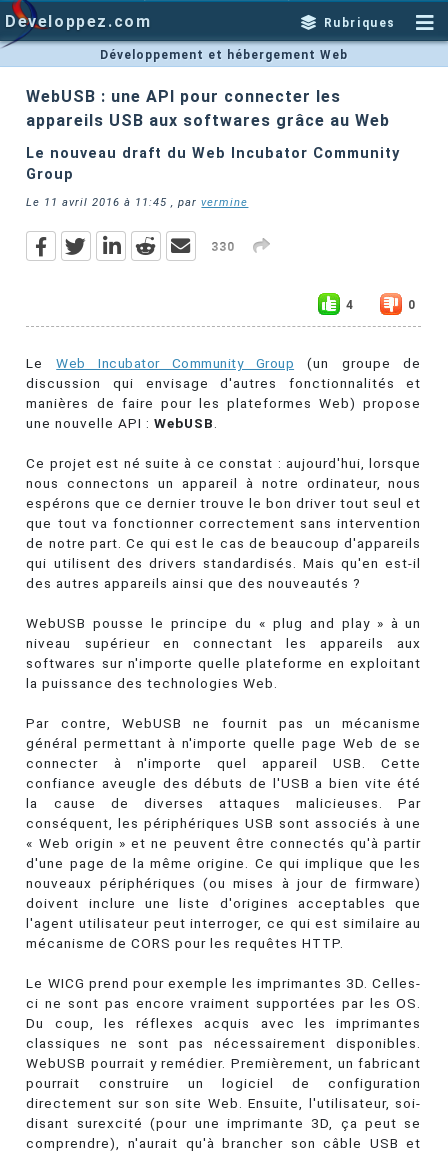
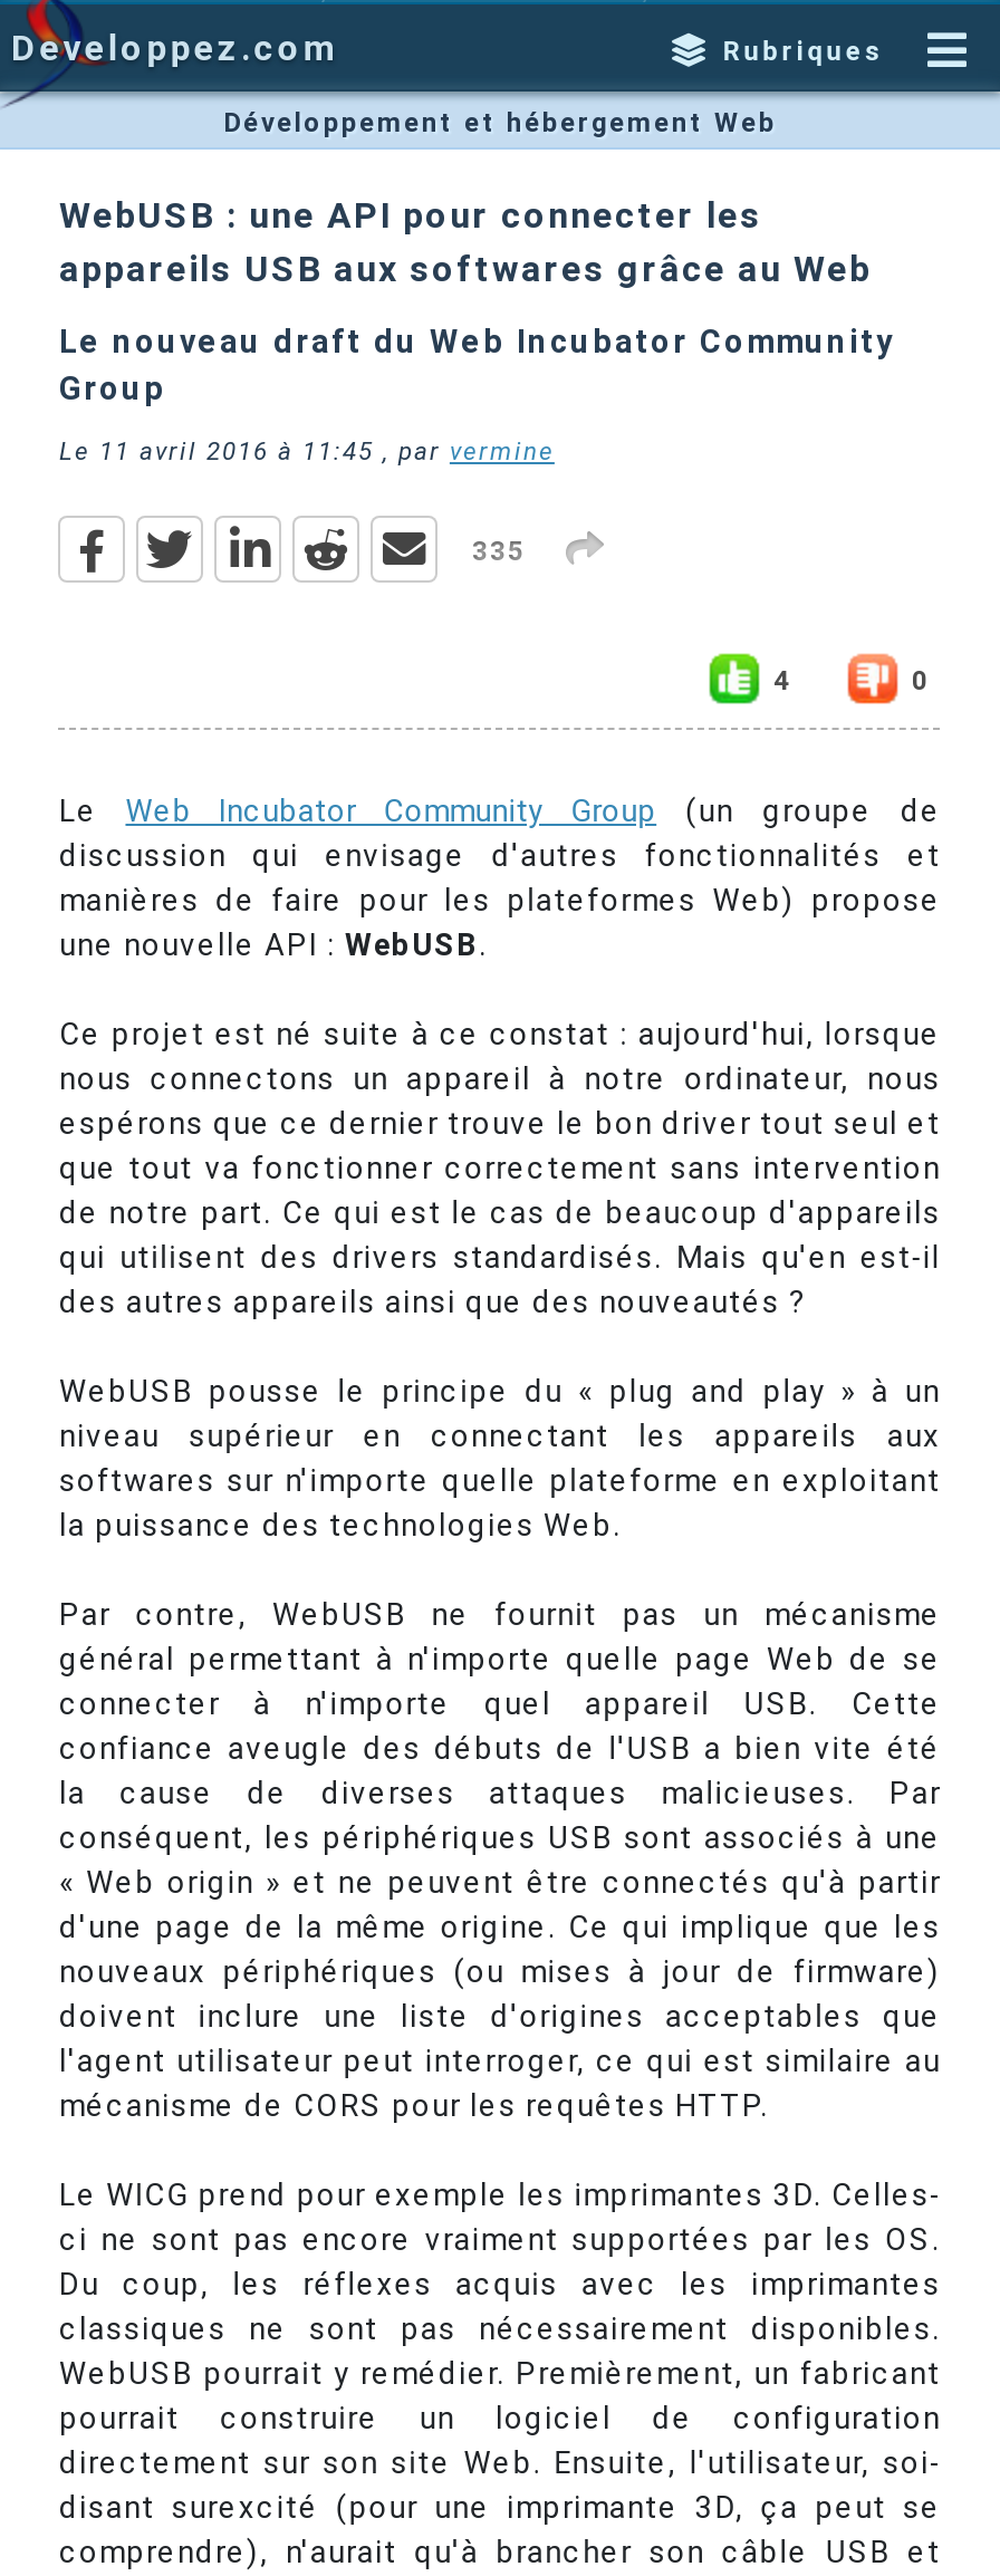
[211,240,235,254] 330 -> [472,537,525,568] 335

